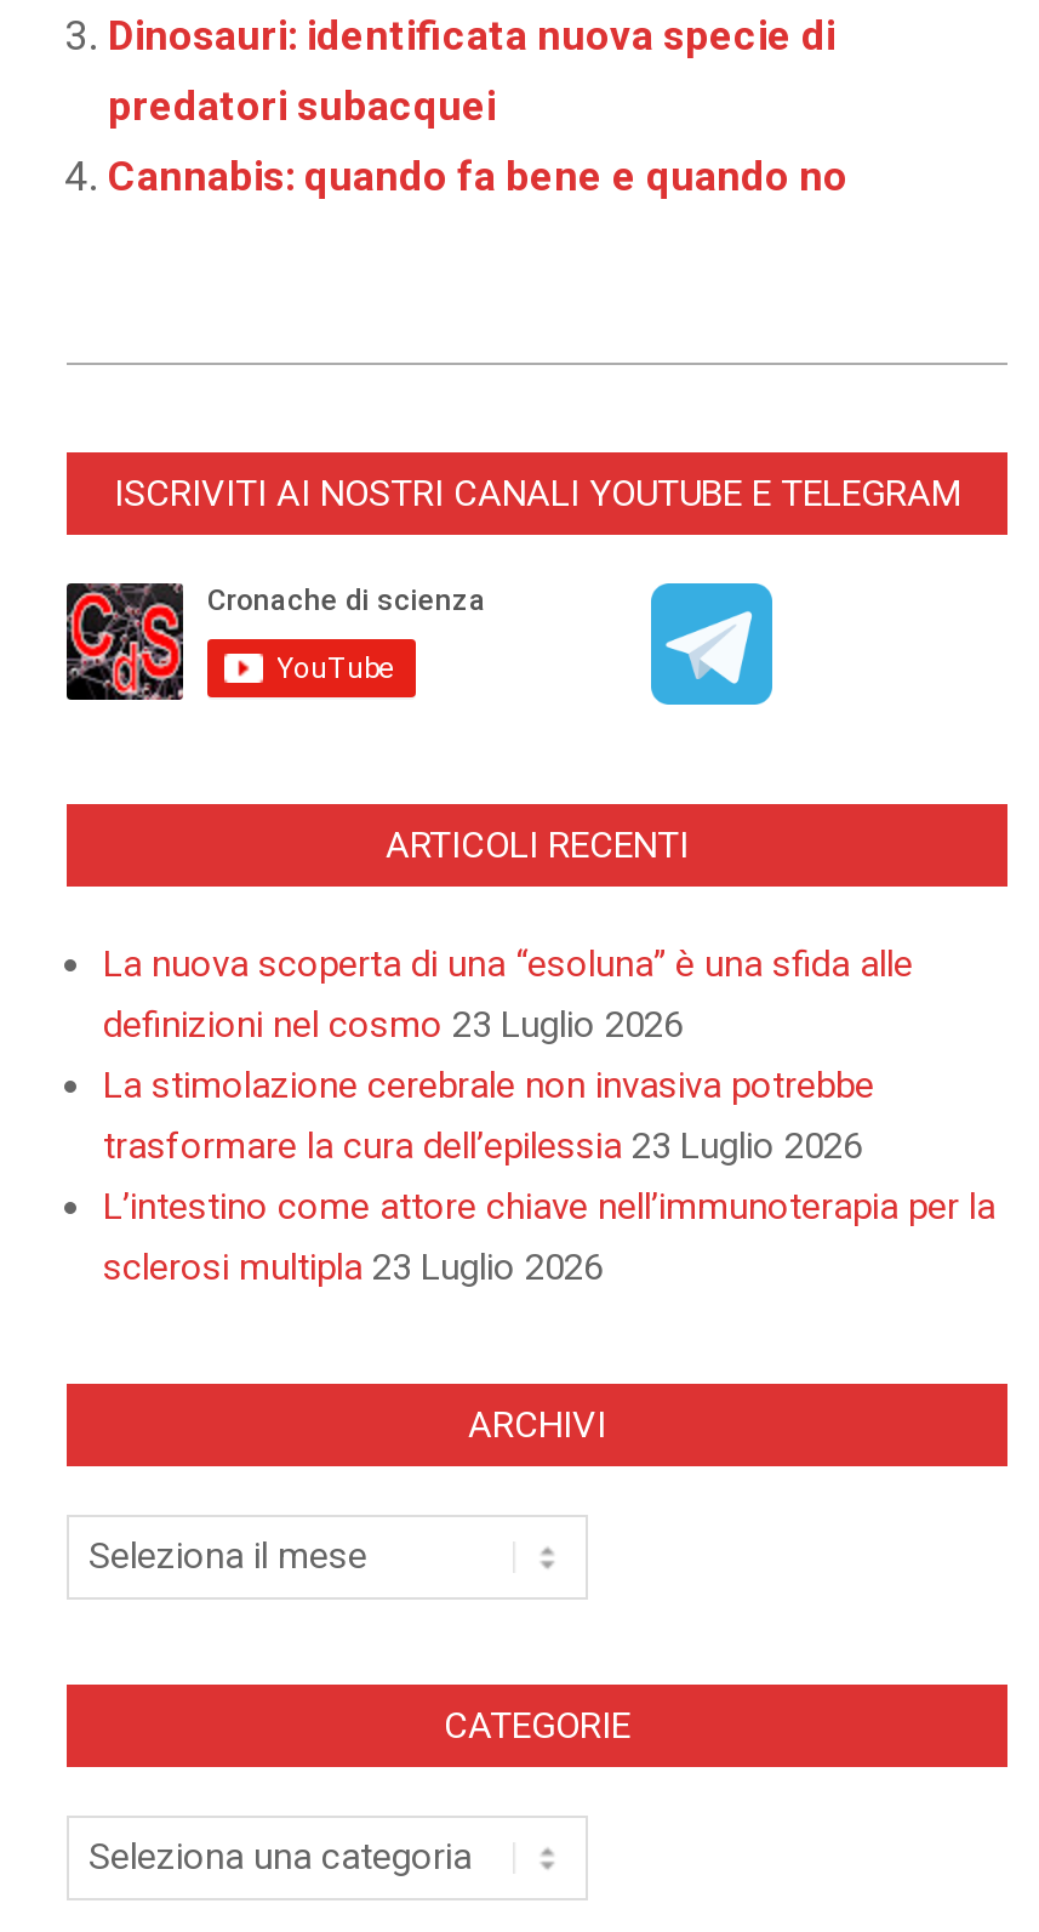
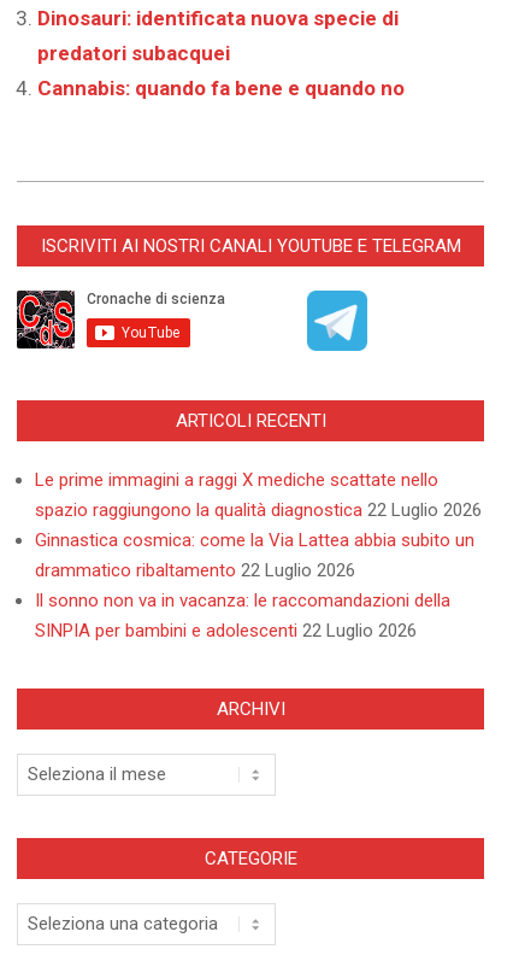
[103,944,995,1290] La nuova scoperta di una “esoluna” è una sfida alle | definizioni nel cosmo 23 Luglio 2026 | La stimolazione cerebrale non invasiva potrebbe | trasformare la cura dell’epilessia 23 Luglio 2026 | L’intestino come attore chiave nell’immunoterapia per la | sclerosi multipla 23 Luglio 2026 -> [35,470,482,642] Le prime immagini a raggi X mediche scattate nello | spazio raggiungono la qualità diagnostica 22 Luglio 2026 | Ginnastica cosmica: come la Via Lattea abbia subito un | drammatico ribaltamento 22 Luglio 2026 | Il sonno non va in vacanza: le raccomandazioni della | SINPIA per bambini e adolescenti 22 Luglio 2026

